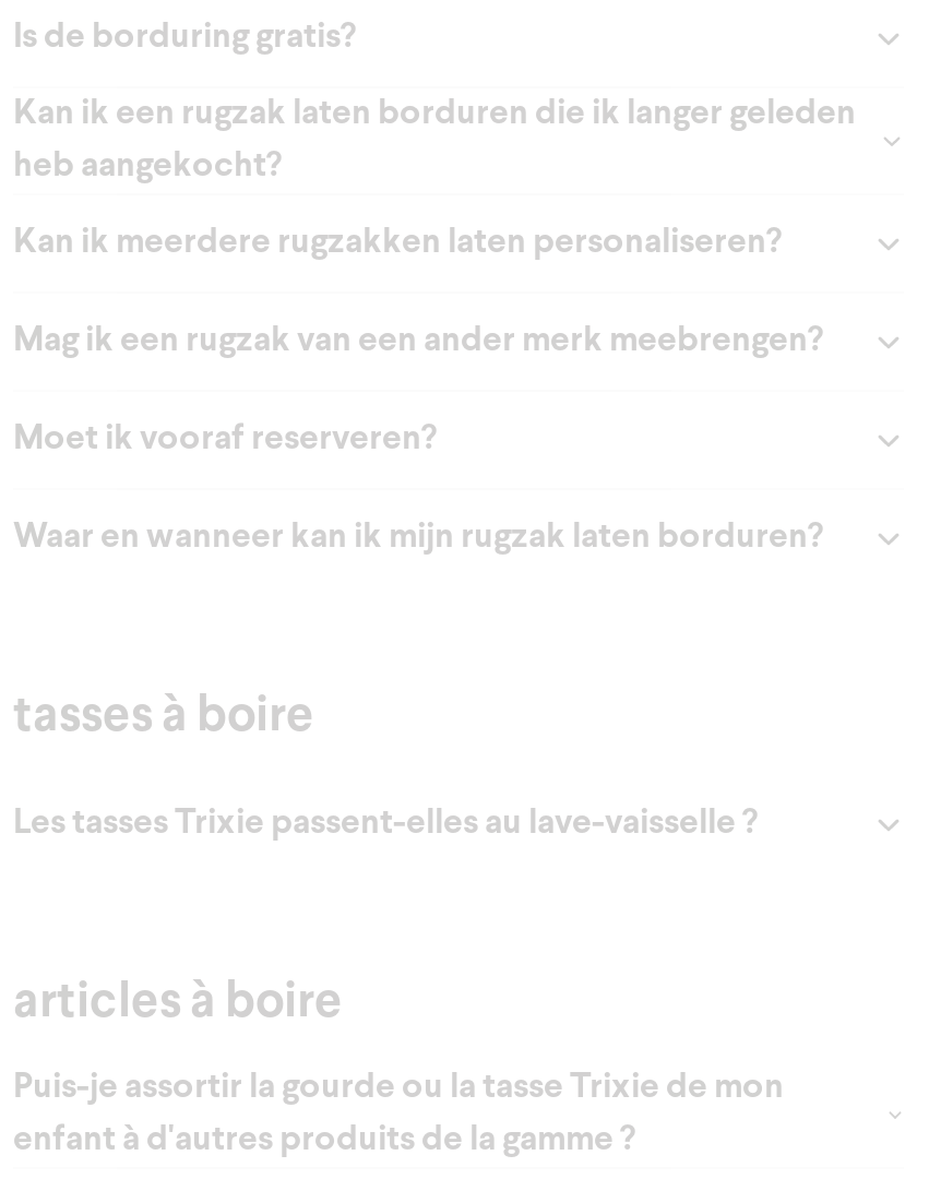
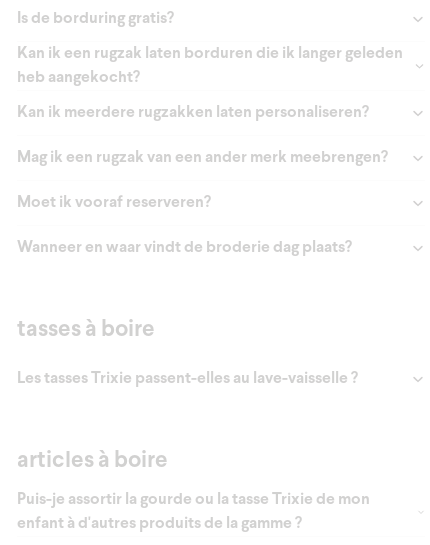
[13,521,823,556] Waar en wanneer kan ik mijn rugzak laten borduren? -> [17,240,352,256] Wanneer en waar vindt de broderie dag plaats?

